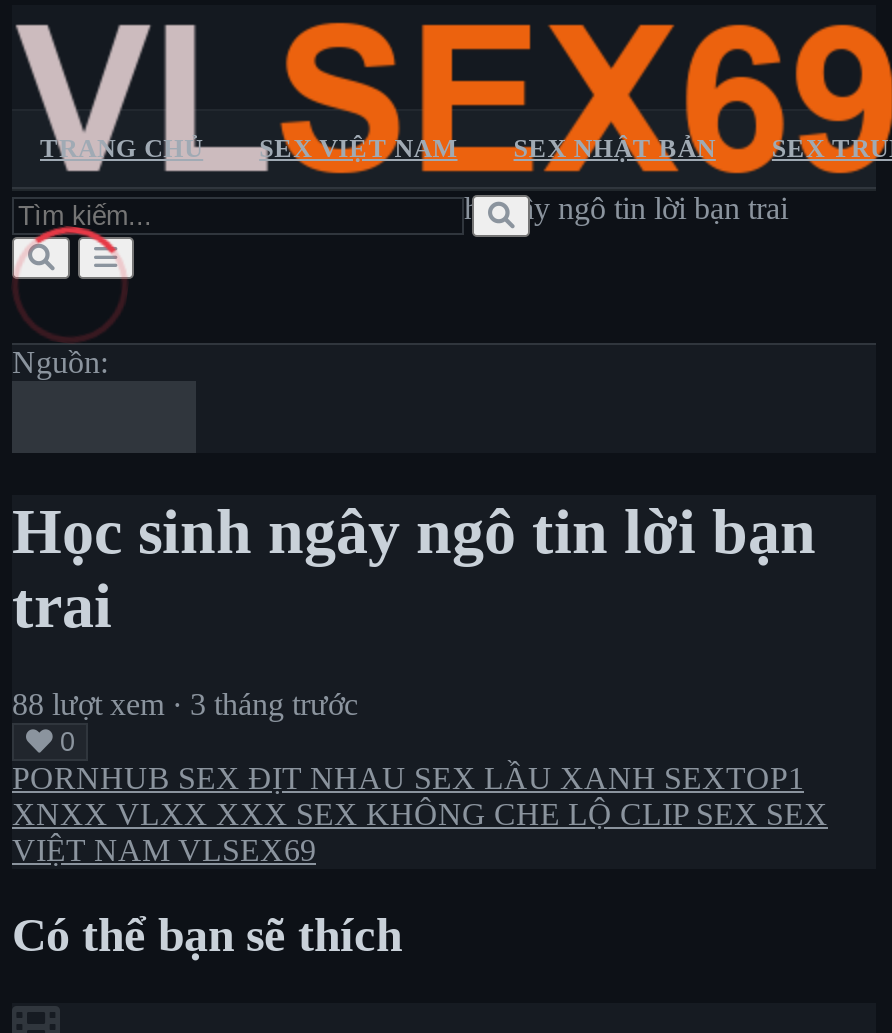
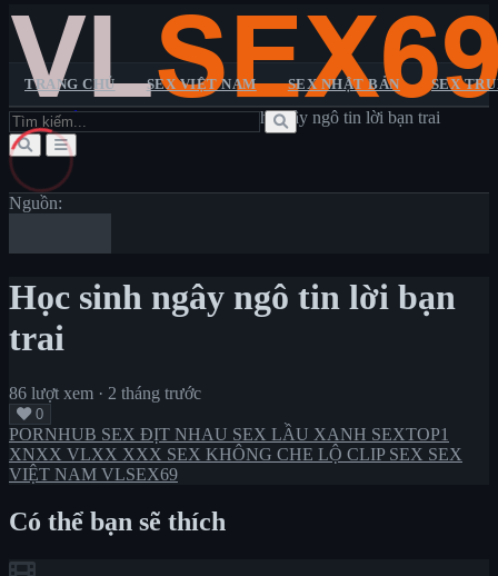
[12,687,358,721] 88 lượt xem · 3 tháng trước -> [9,384,201,402] 86 lượt xem · 2 tháng trước

